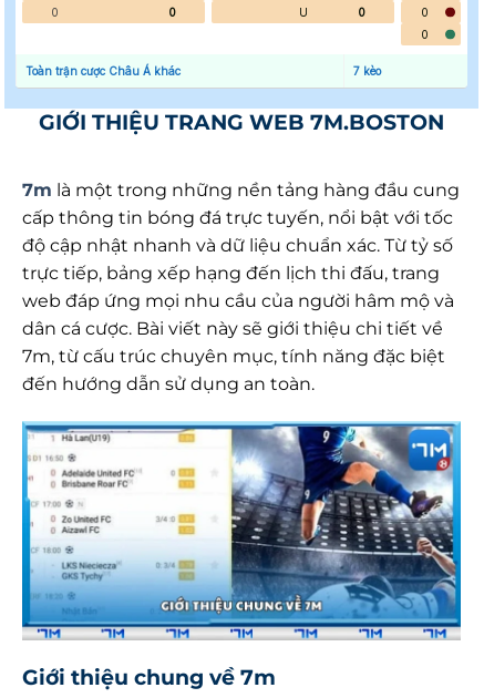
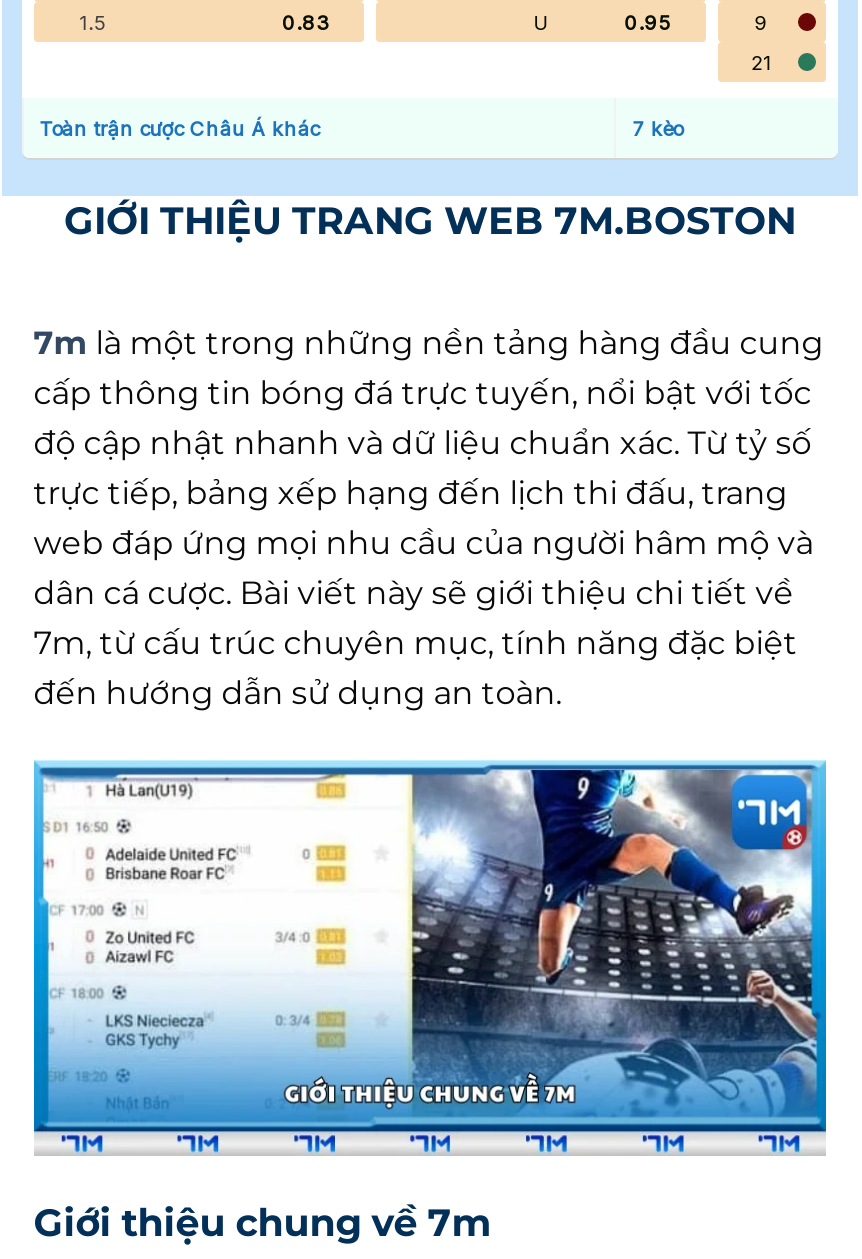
[51,6,58,19] 0 -> [80,11,106,35] 1.5
[168,6,176,19] 0 -> [282,11,328,35] 0.83
[358,6,366,19] 0 -> [624,11,670,35] 0.95
[421,6,429,19] 0 -> [754,11,768,35] 9
[421,28,429,41] 0 -> [751,51,771,75] 21

